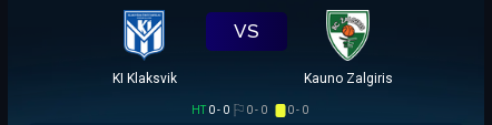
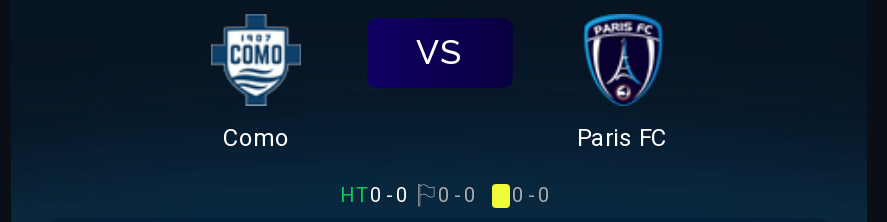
[112,9,176,86] [image] | KI Klaksvik -> [209,14,303,151] [image] | Como
[303,9,392,86] [image] | Kauno Zalgiris -> [577,12,667,151] [image] | Paris FC

